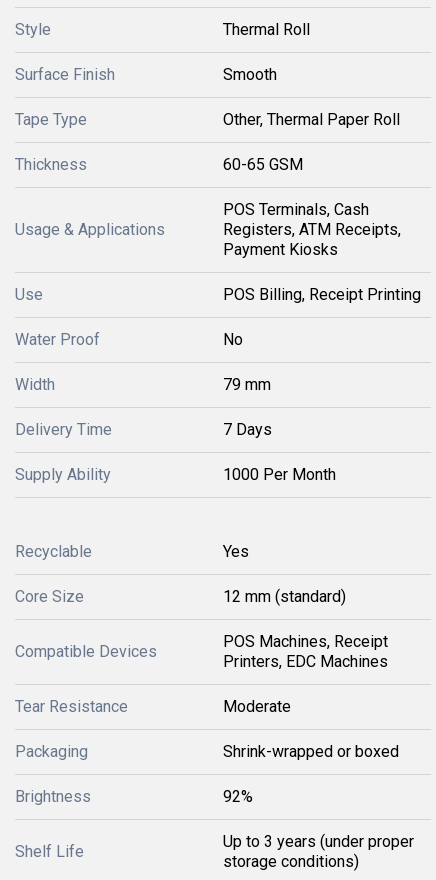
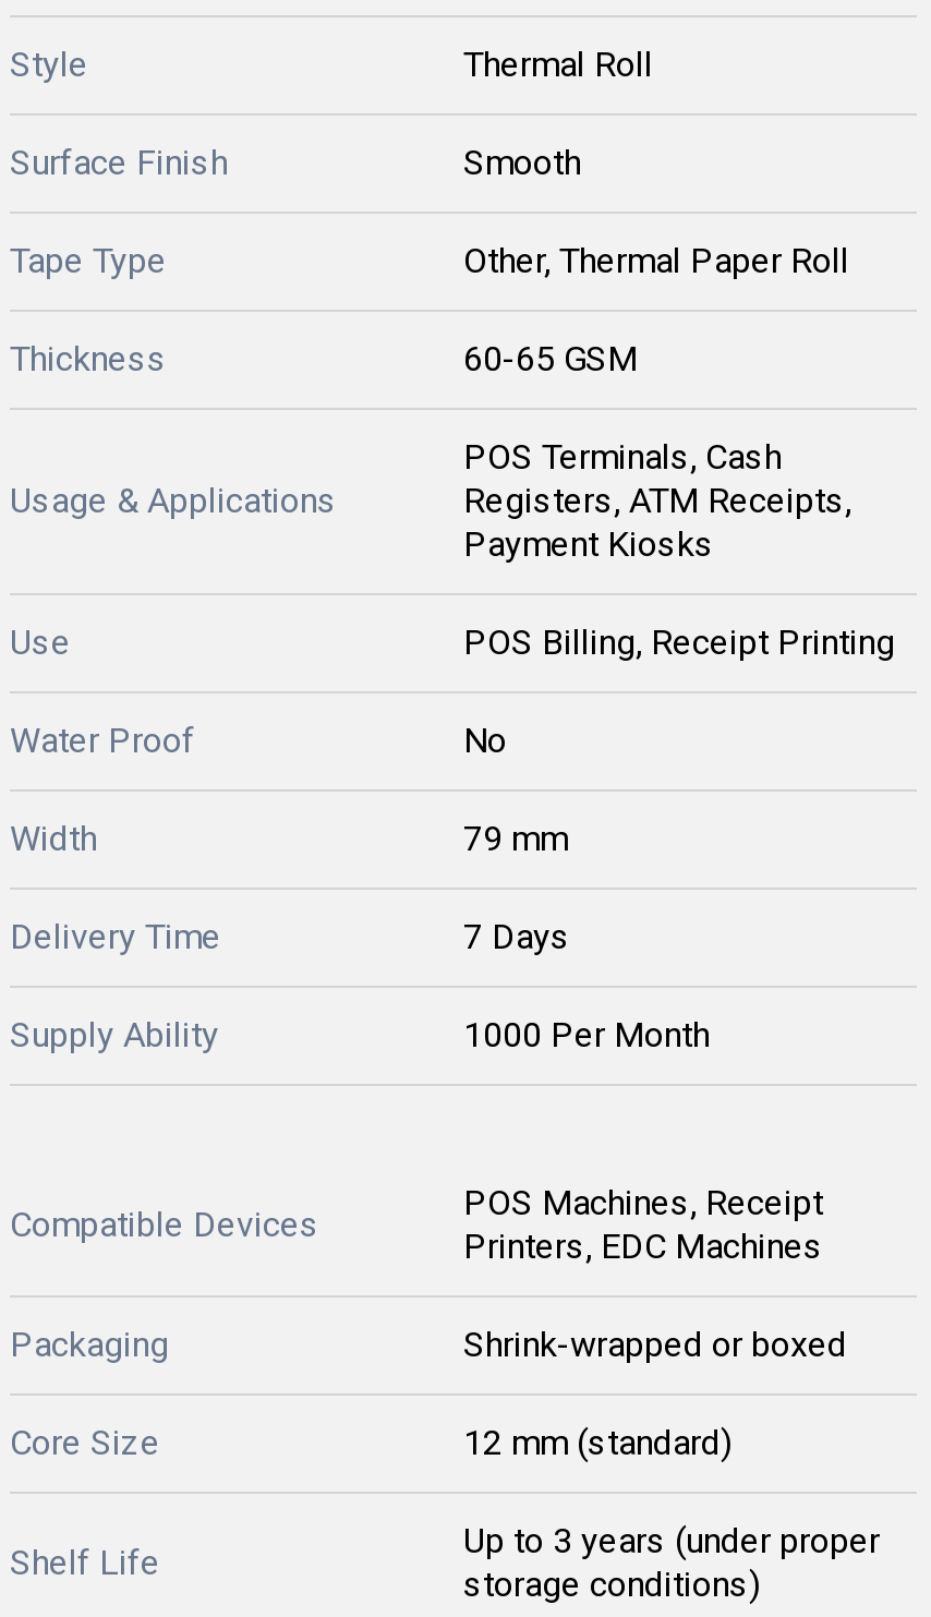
[15,542,249,561] Recyclable | Yes -> none
moved [15,587,346,606] -> [10,1422,731,1463]: Core Size | 12 mm (standard)
[15,697,291,716] Tear Resistance | Moderate -> none
[15,787,253,806] Brightness | 92% -> none

